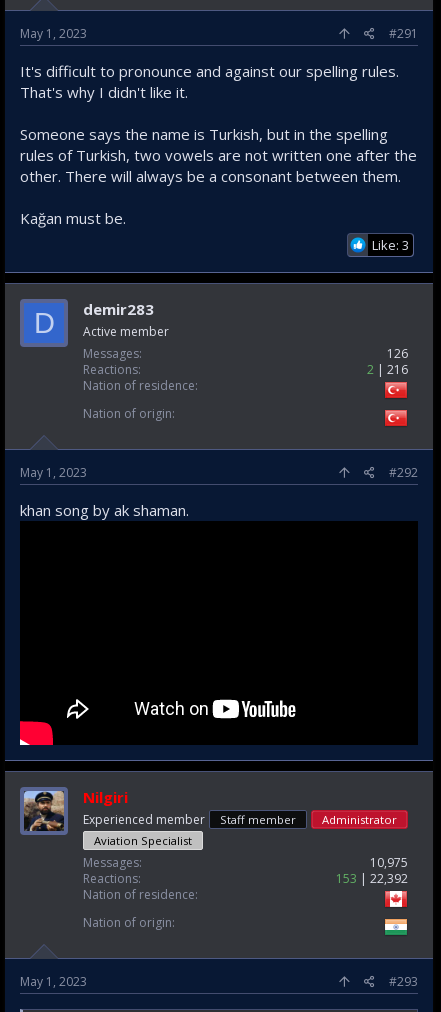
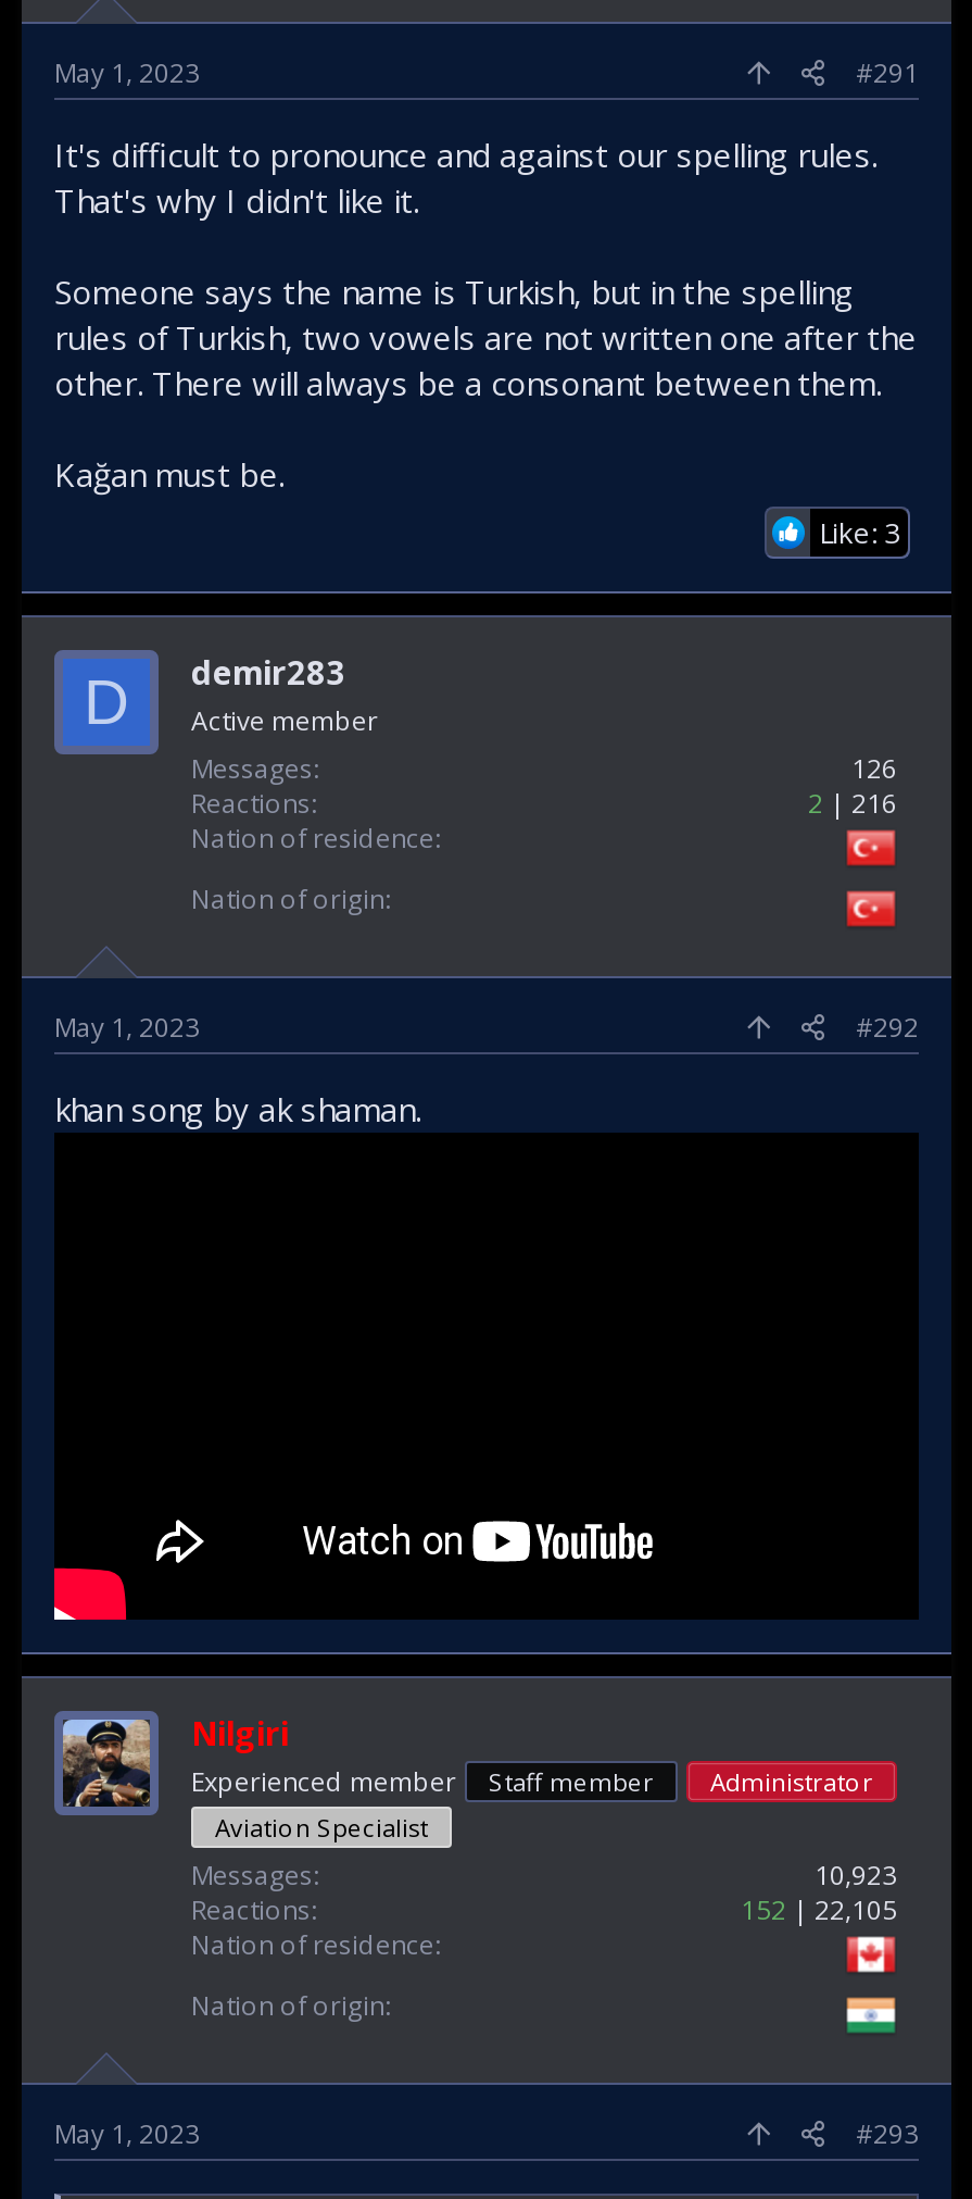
[370,854,408,871] 10,975 -> [815,1857,897,1894] 10,923
[336,870,357,887] 153 -> [741,1892,786,1929] 152
[370,870,408,887] 22,392 -> [815,1892,897,1929] 22,105

